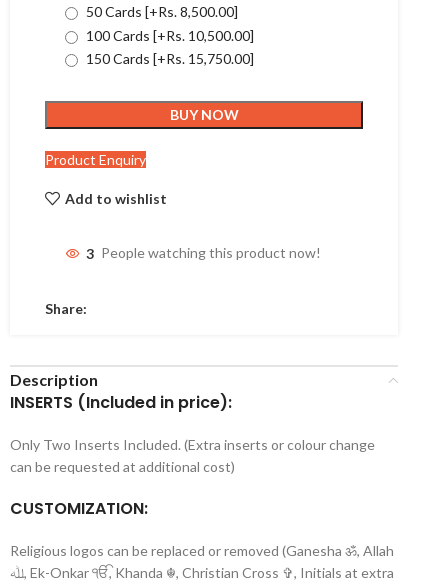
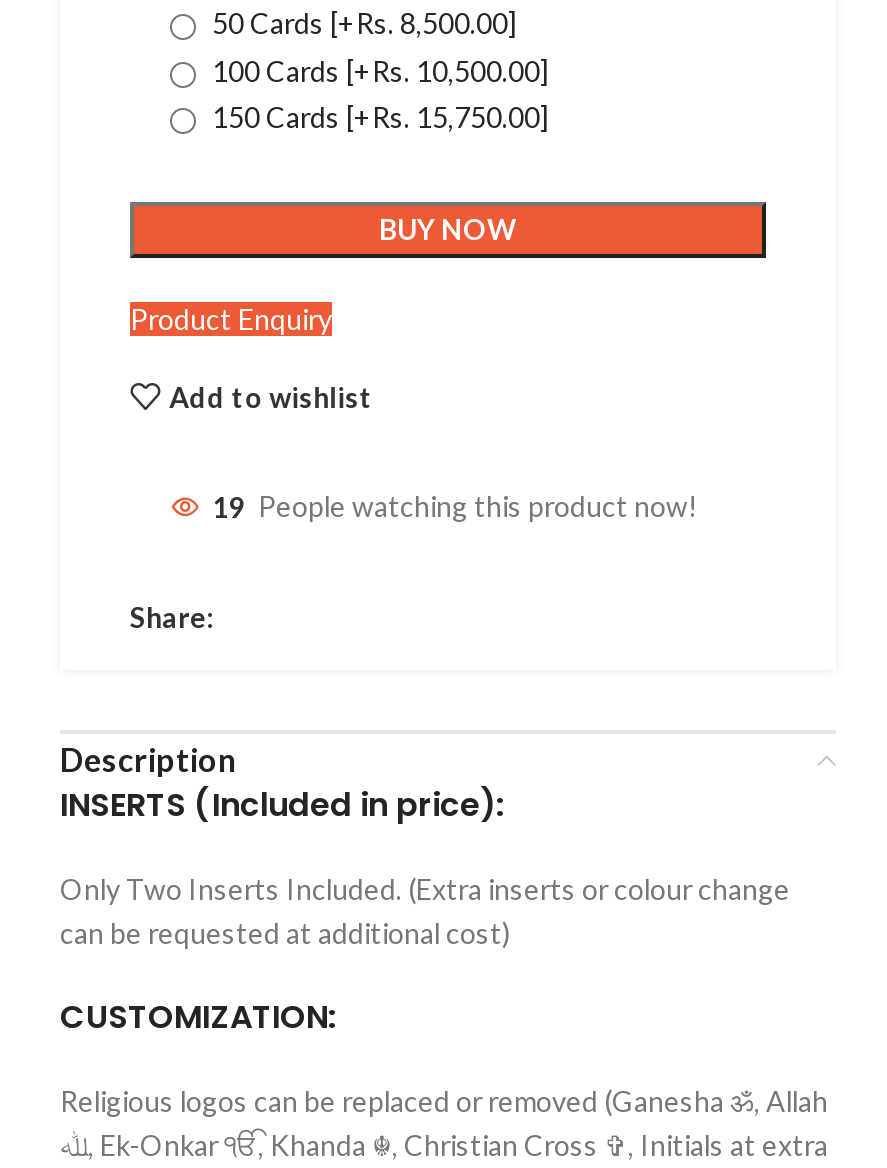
[86,245,321,262] 3 People watching this product now! -> [212,489,698,523] 19 People watching this product now!

